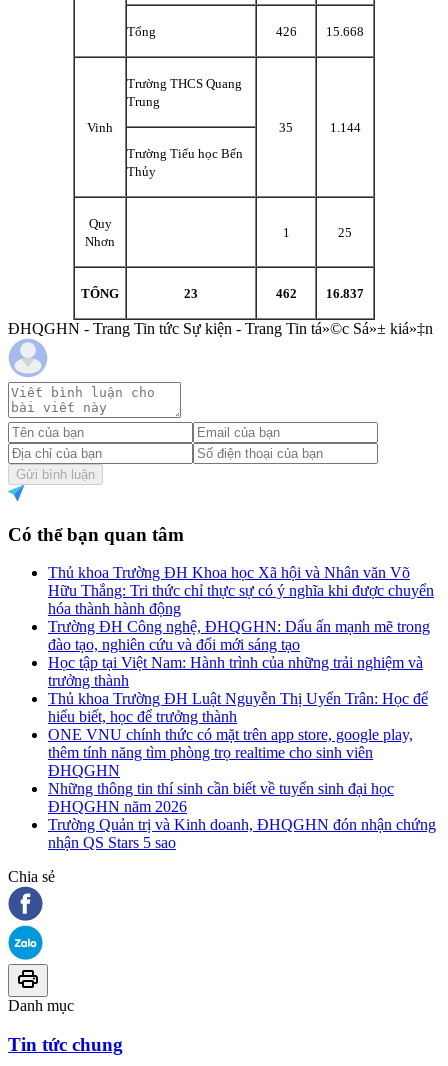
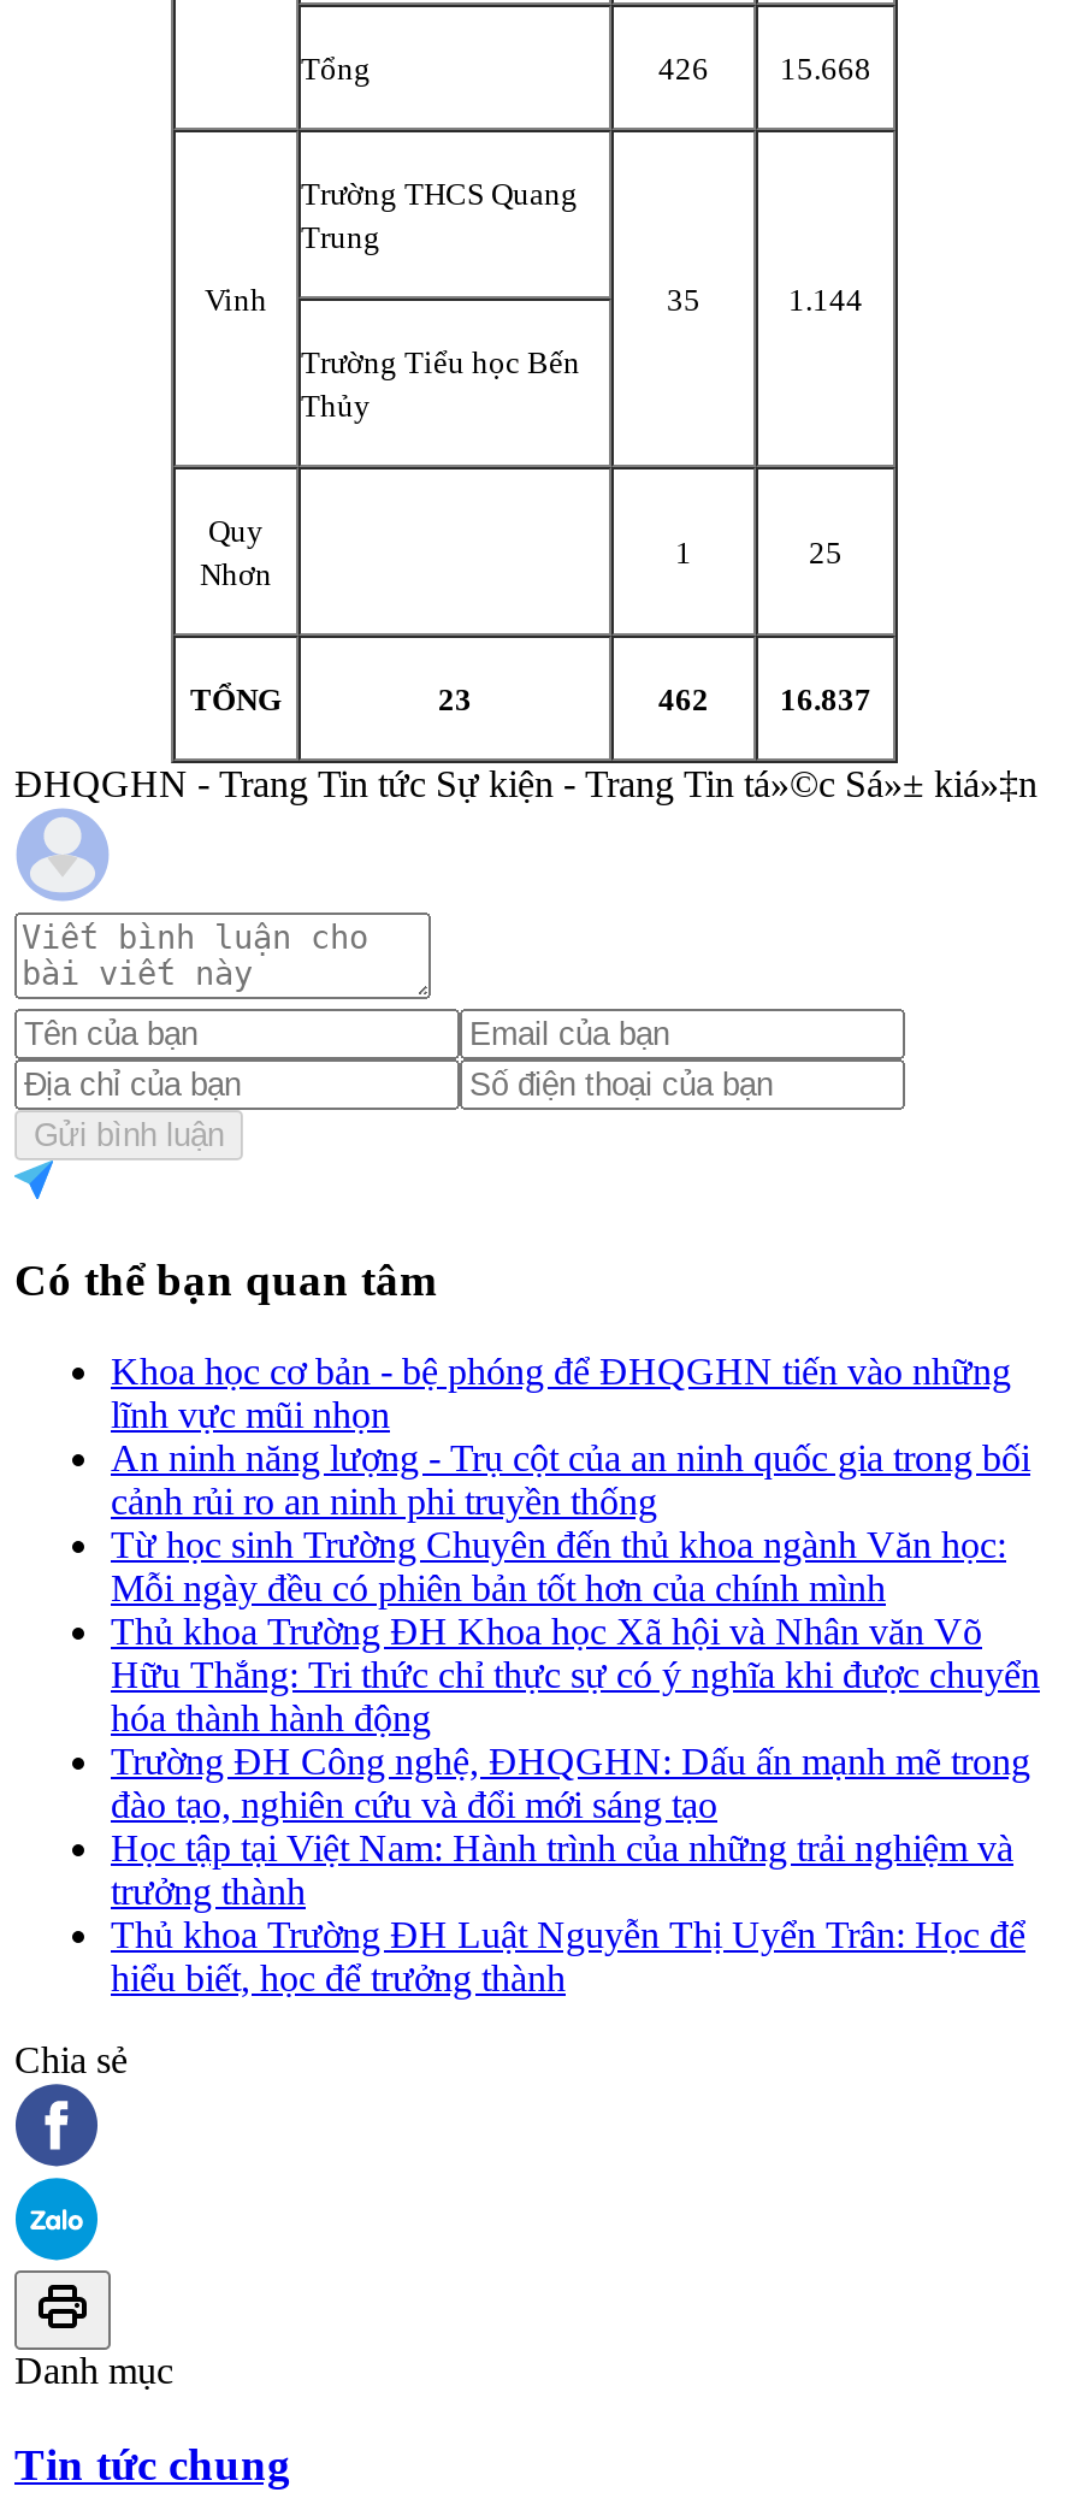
none -> [111,1351,1030,1609] Khoa học cơ bản - bệ phóng để ĐHQGHN tiến vào những | lĩnh vực mũi nhọn | An ninh năng lượng - Trụ cột của an ninh quốc gia trong bối | cảnh rủi ro an ninh phi truyền thống | Từ học sinh Trường Chuyên đến thủ khoa ngành Văn học: | Mỗi ngày đều có phiên bản tốt hơn của chính mình
moved [48,564,434,725] -> [111,1611,1040,1999]: Thủ khoa Trường ĐH Khoa học Xã hội và Nhân văn Võ | Hữu Thắng: Tri thức chỉ thực sự có ý nghĩa khi được chuyển | hóa thành hành động | ... | Thủ khoa Trường ĐH Luật Nguyễn Thị Uyển Trân: Học để | hiểu biết, học để trưởng thành
[48,726,436,851] ONE VNU chính thức có mặt trên app store, google play, | thêm tính năng tìm phòng trọ realtime cho sinh viên | ĐHQGHN | Những thông tin thí sinh cần biết về tuyển sinh đại học | ĐHQGHN năm 2026 | Trường Quản trị và Kinh doanh, ĐHQGHN đón nhận chứng | nhận QS Stars 5 sao -> none

